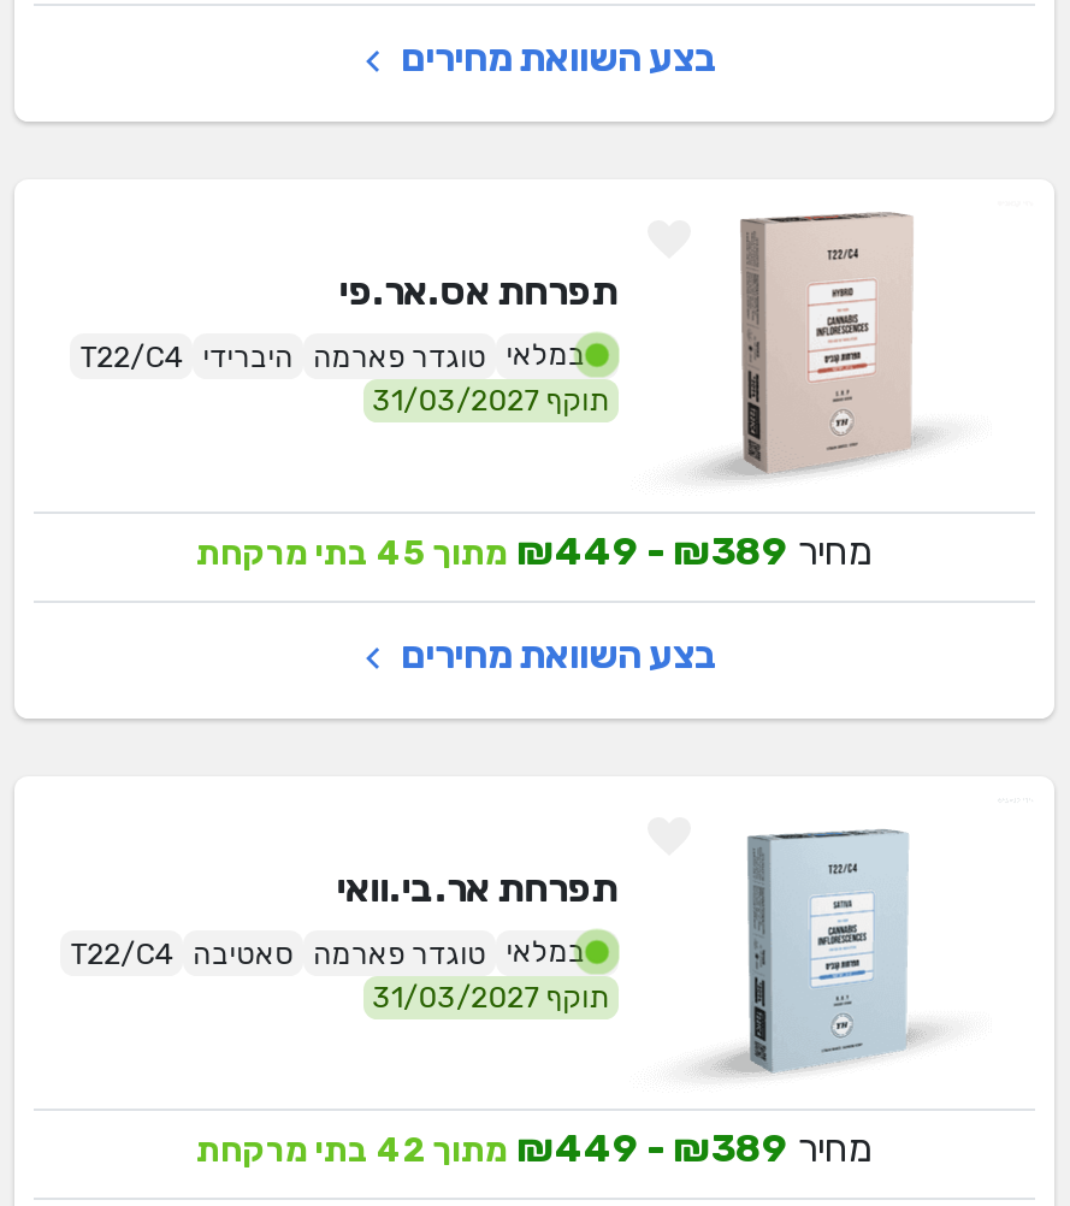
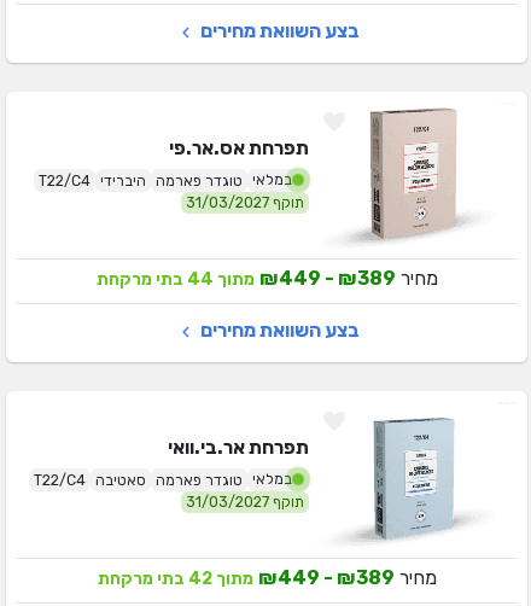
[196,529,873,574] מחיר ₪389 - ₪449 מתוך 45 בתי מרקחת -> [96,267,437,290] מחיר ₪389 - ₪449 מתוך 44 בתי מרקחת

